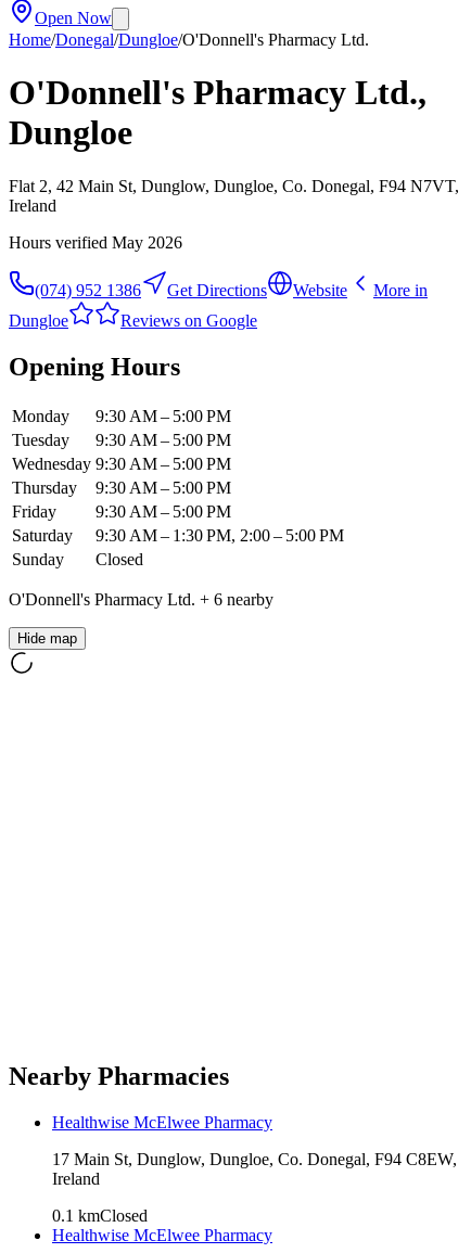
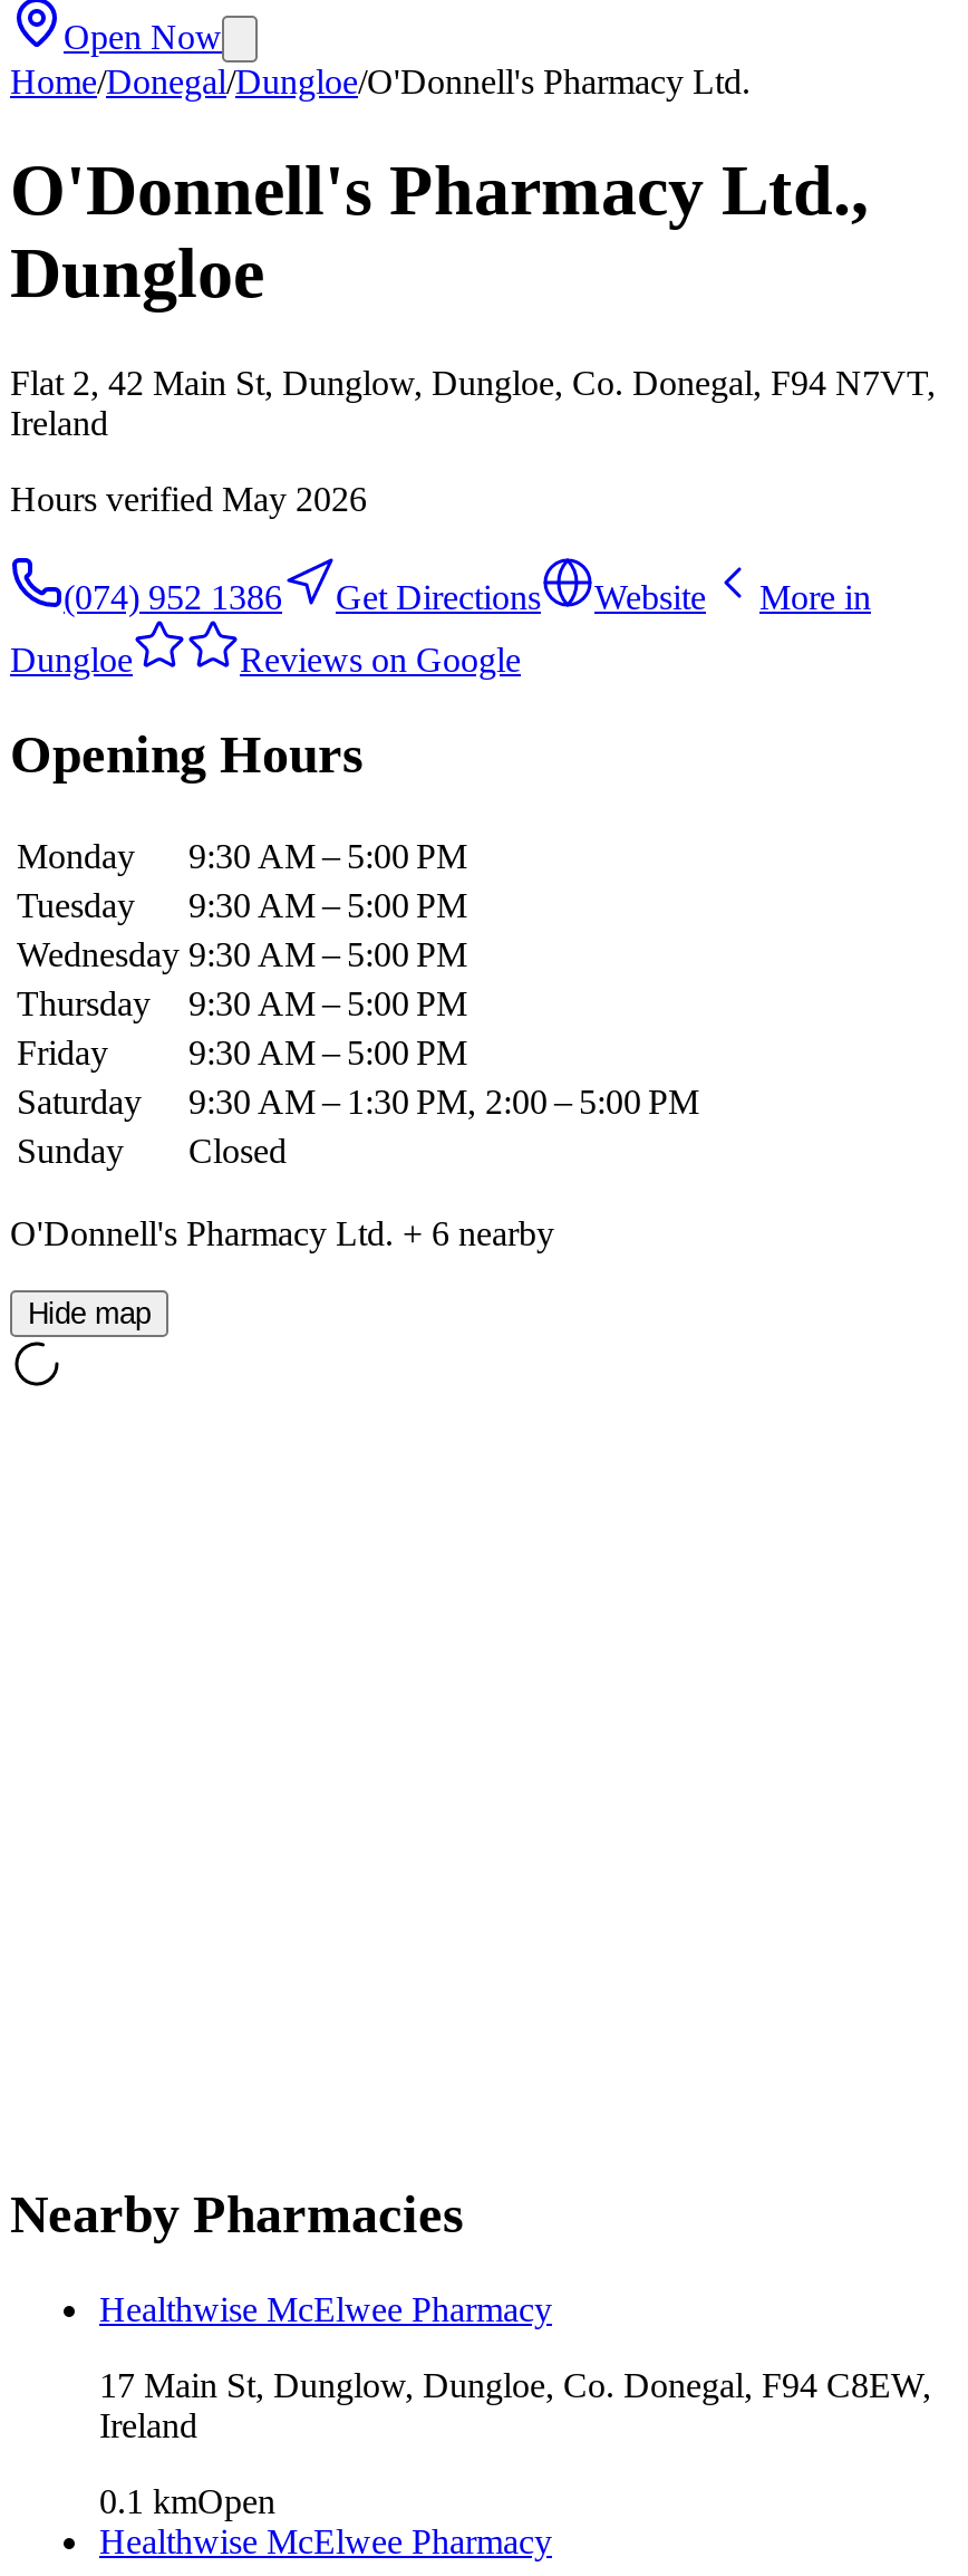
[52,1206,148,1224] 0.1 kmClosed -> [99,2481,275,2519] 0.1 kmOpen

